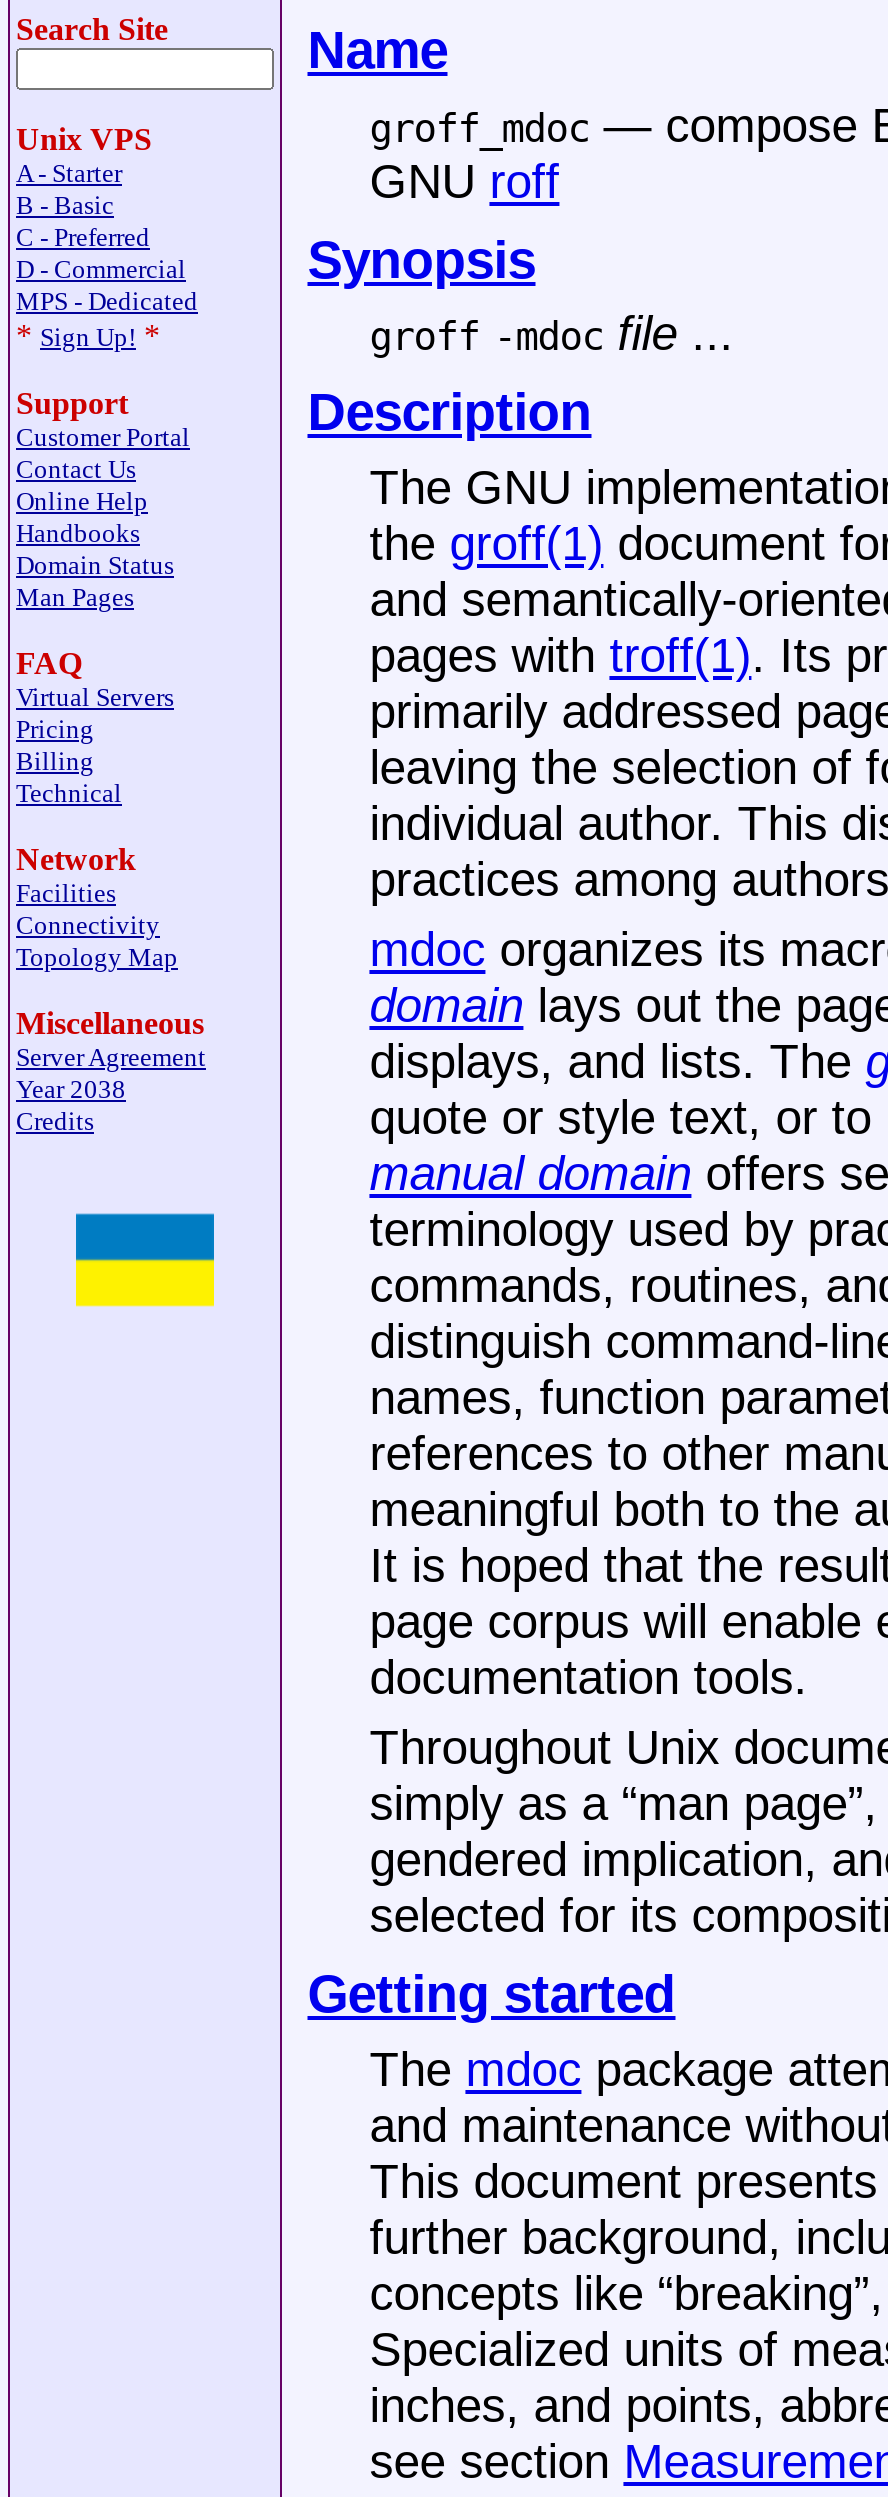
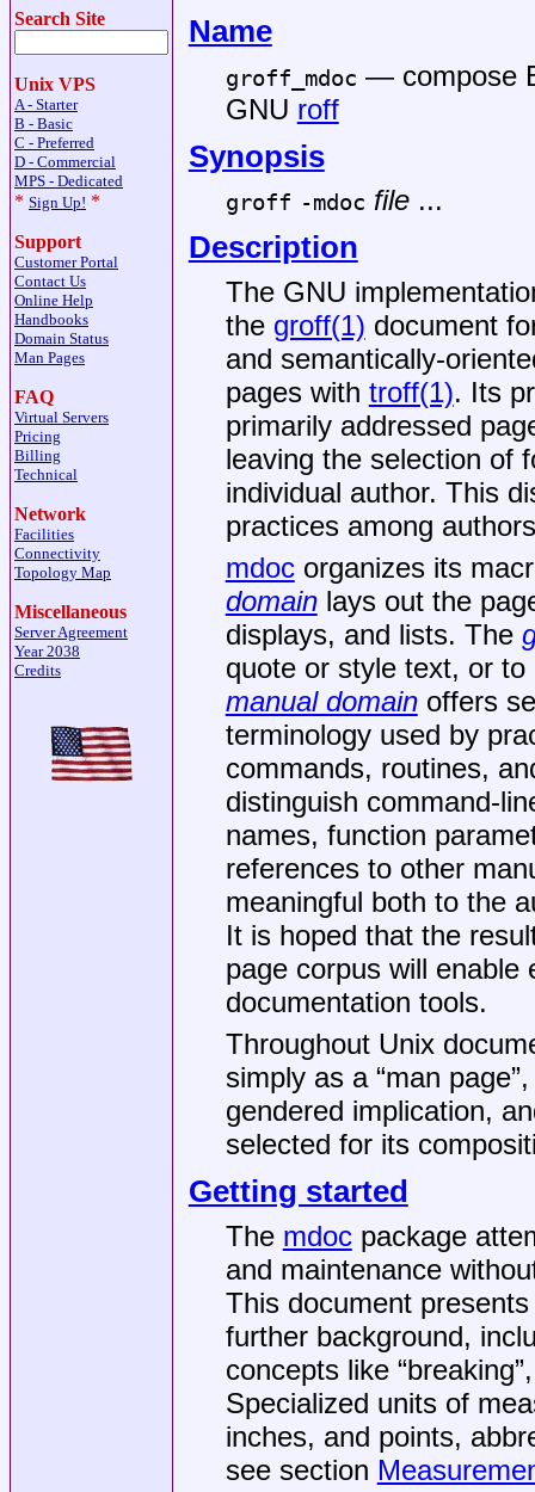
[74,1212,216,1308] [image] -> [50,725,134,783] [image]

